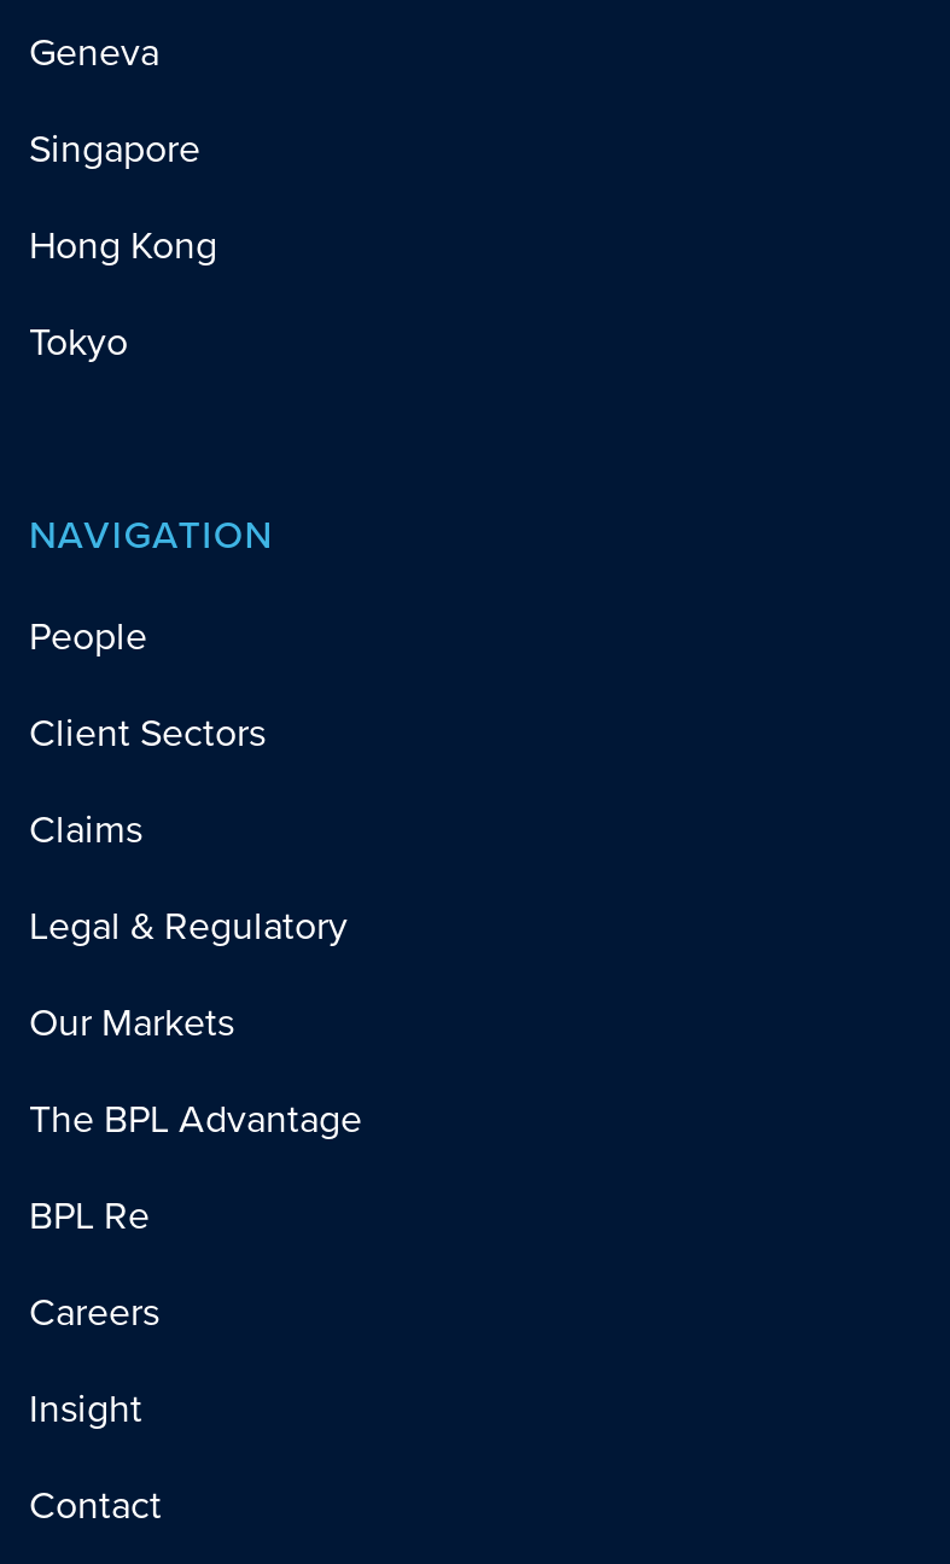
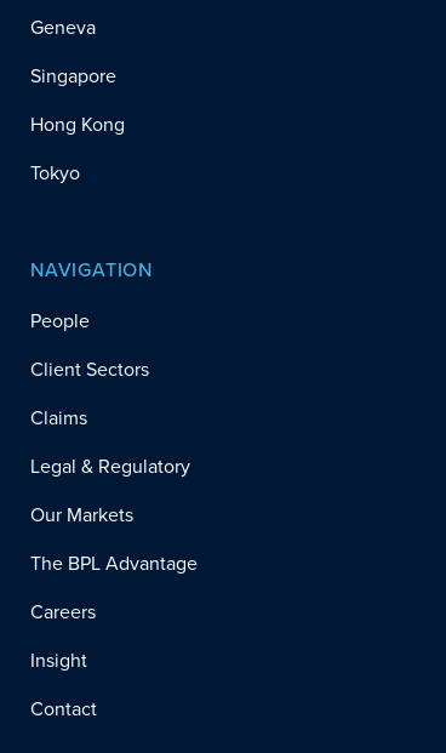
[29,1187,150,1240] BPL Re -> none

